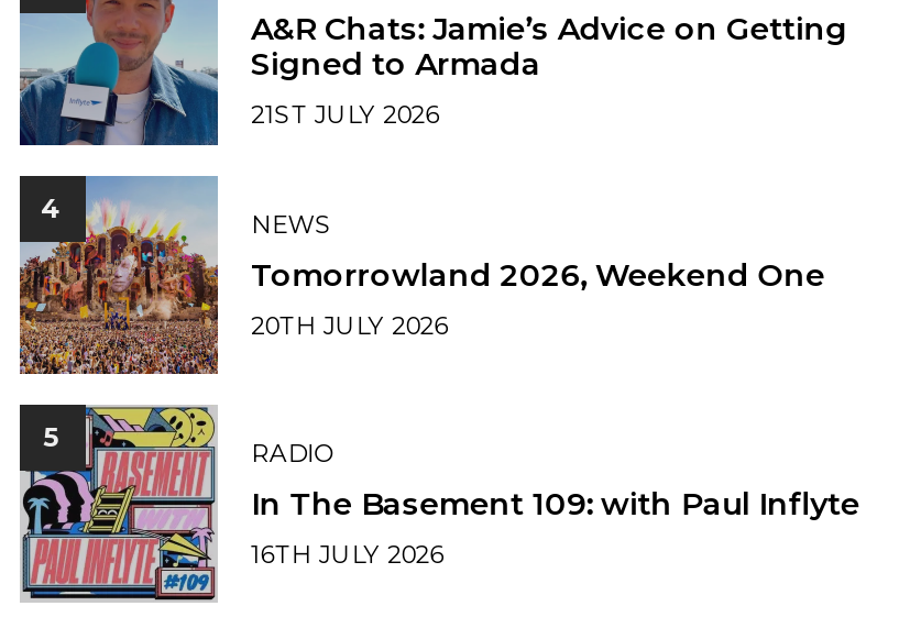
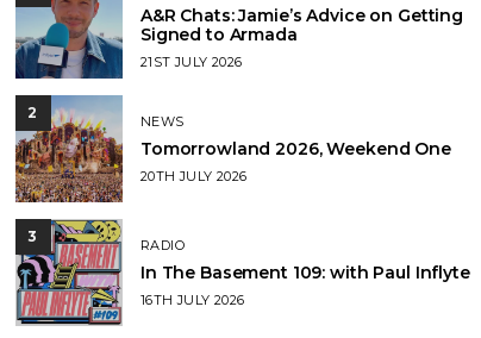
[41,192,65,225] 4 -> [27,104,39,122] 2
[43,420,63,453] 5 -> [27,227,39,245] 3

